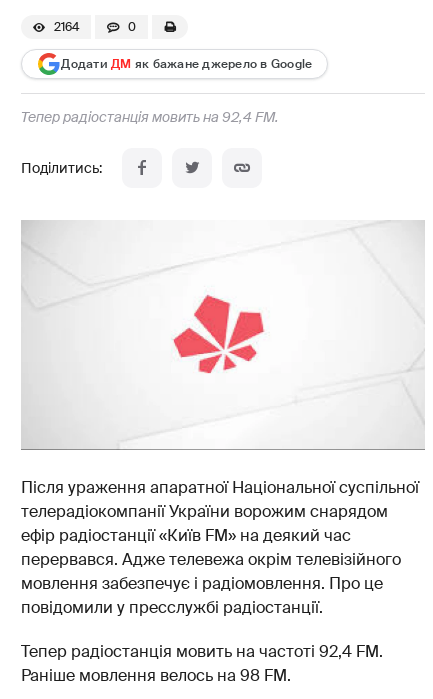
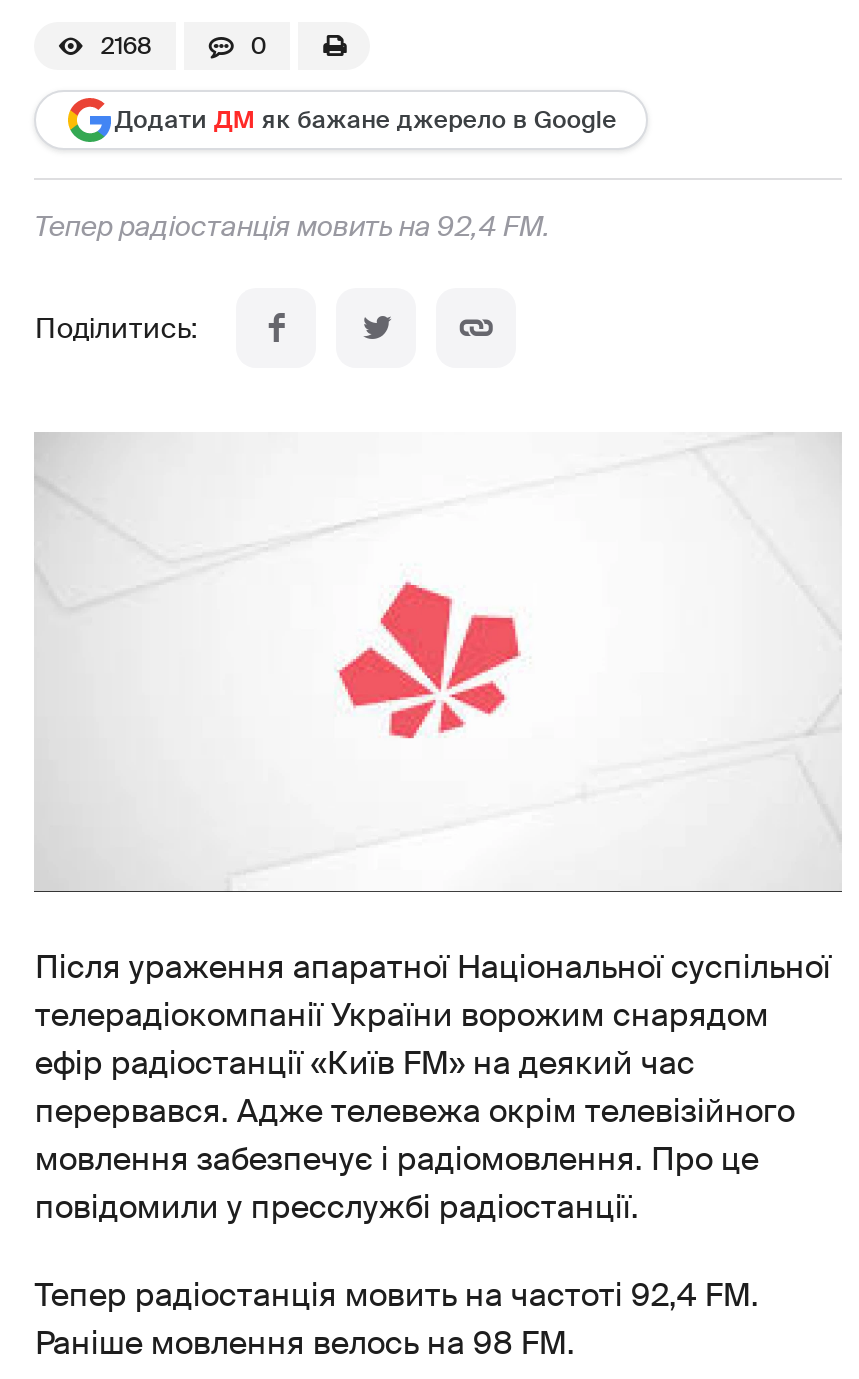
[54,19,79,35] 2164 -> [101,30,153,62] 2168

